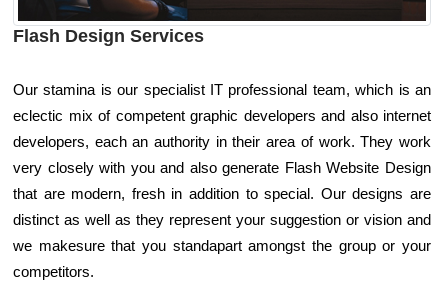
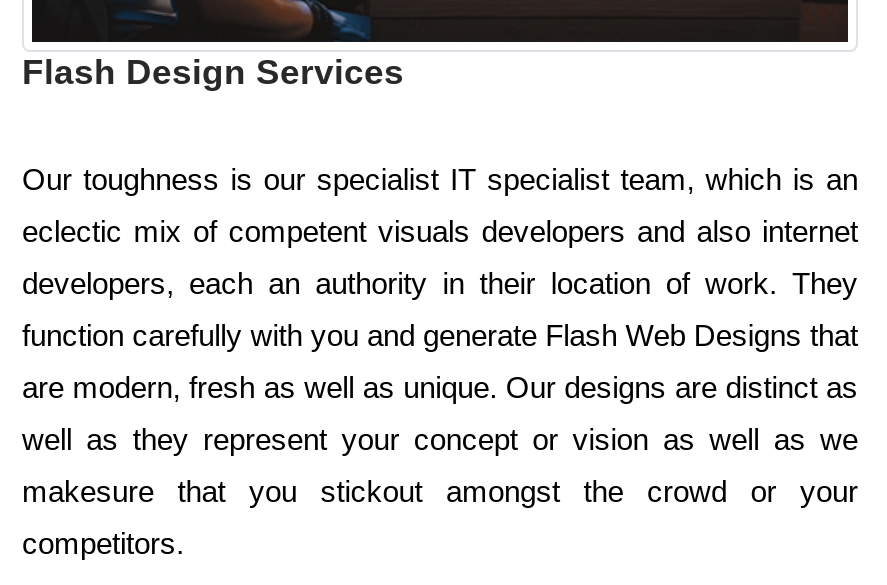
[13,81,431,98] Our stamina is our specialist IT professional team, which is an -> [22,162,858,196] Our toughness is our specialist IT specialist team, which is an
[13,107,431,124] eclectic mix of competent graphic developers and also internet -> [22,214,858,248] eclectic mix of competent visuals developers and also internet
[13,133,431,150] developers, each an authority in their area of work. They work -> [22,266,858,300] developers, each an authority in their location of work. They
[13,159,431,176] very closely with you and also generate Flash Website Design -> [22,318,858,352] function carefully with you and generate Flash Web Designs that
[13,185,431,202] that are modern, fresh in addition to special. Our designs are -> [22,370,858,404] are modern, fresh as well as unique. Our designs are distinct as
[13,211,431,228] distinct as well as they represent your suggestion or vision and -> [22,422,858,456] well as they represent your concept or vision as well as we
[13,237,431,254] we makesure that you standapart amongst the group or your -> [22,474,858,508] makesure that you stickout amongst the crowd or your

